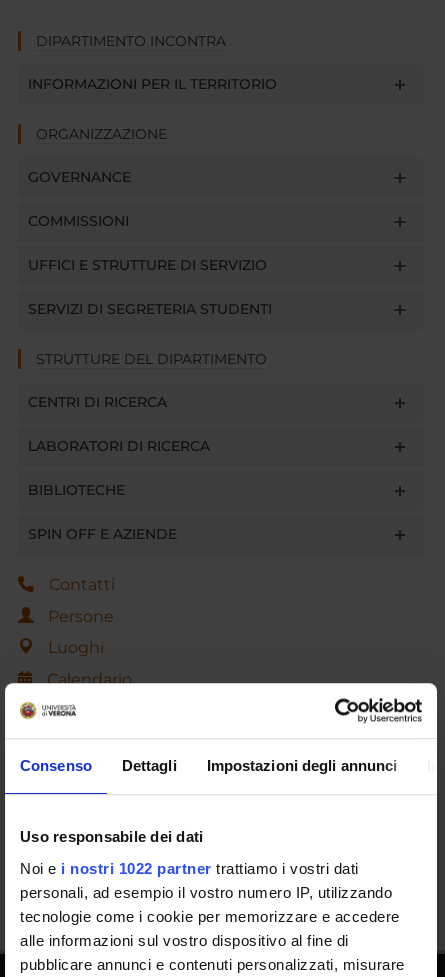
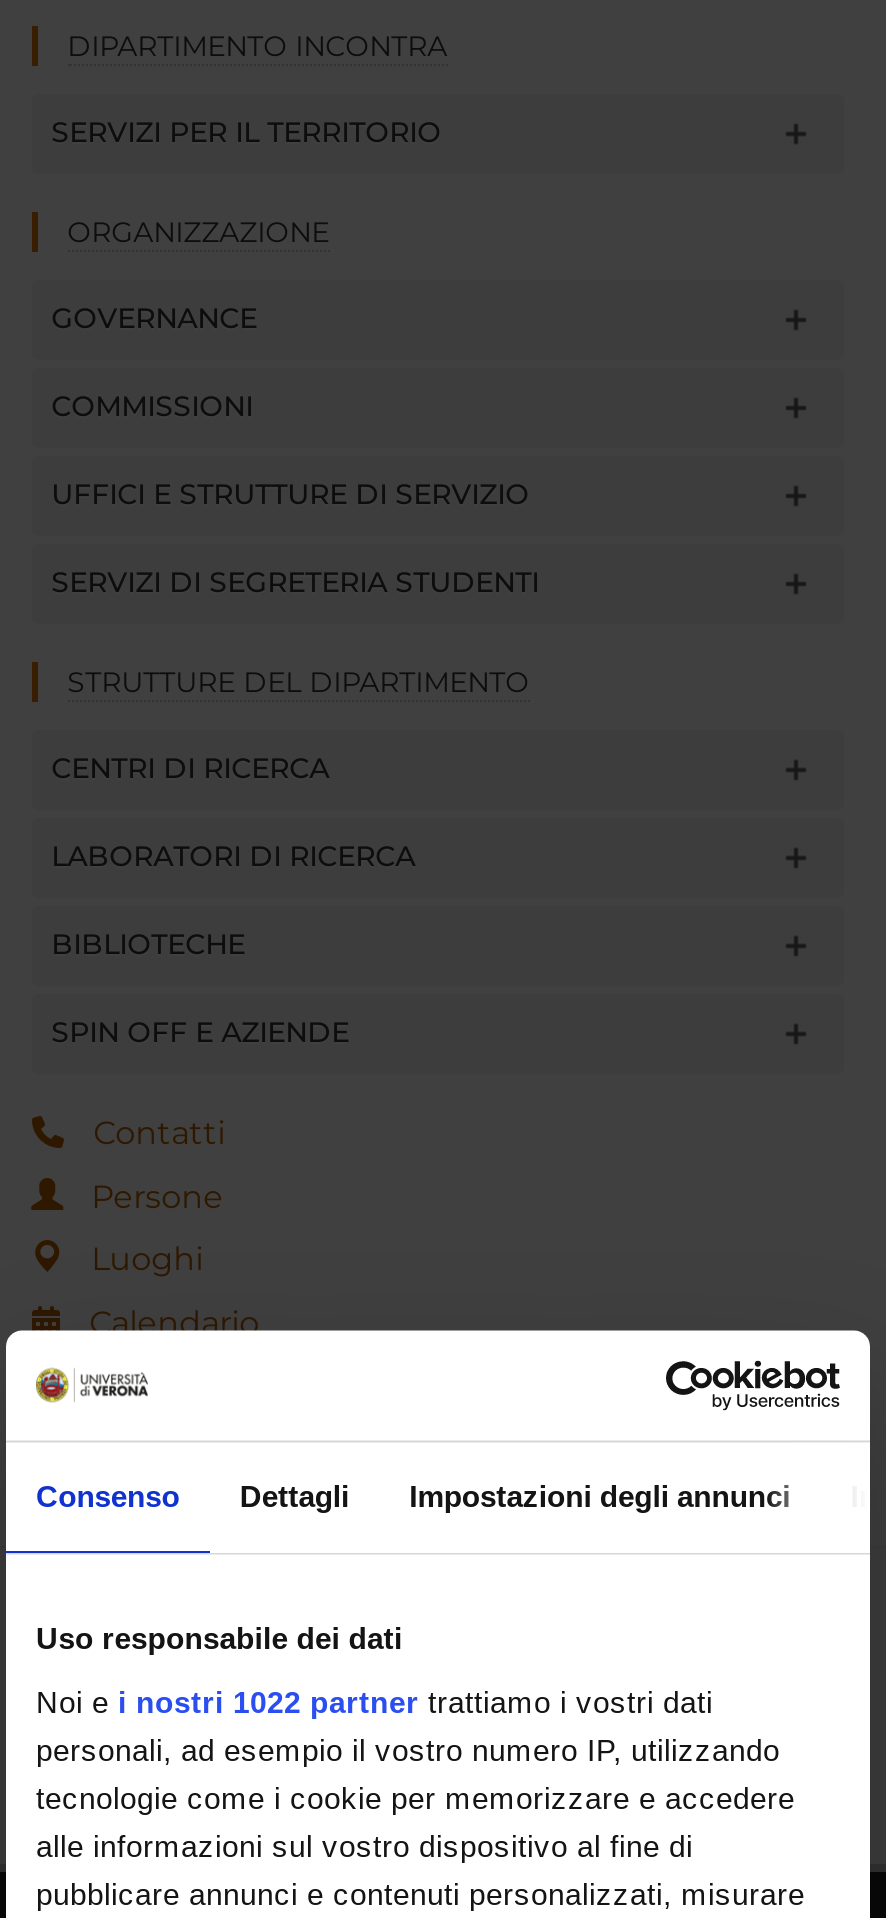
[28,75,277,93] INFORMAZIONI PER IL TERRITORIO -> [51,115,441,151] SERVIZI PER IL TERRITORIO

